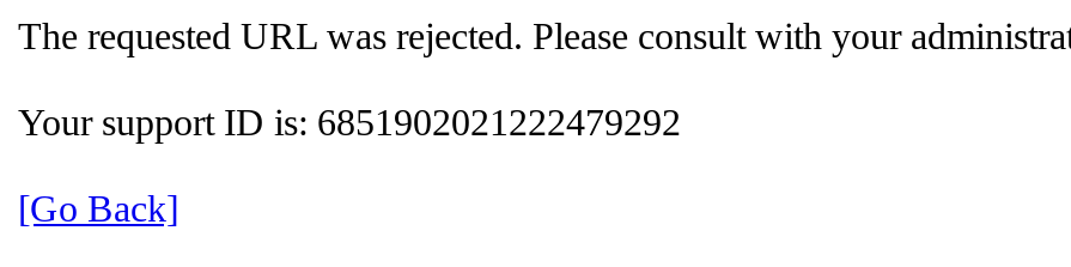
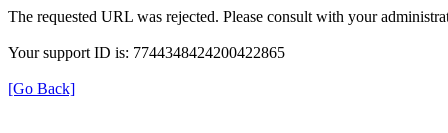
[18,102,681,142] Your support ID is: 6851902021222479292 -> [8,44,285,61] Your support ID is: 7744348424200422865

